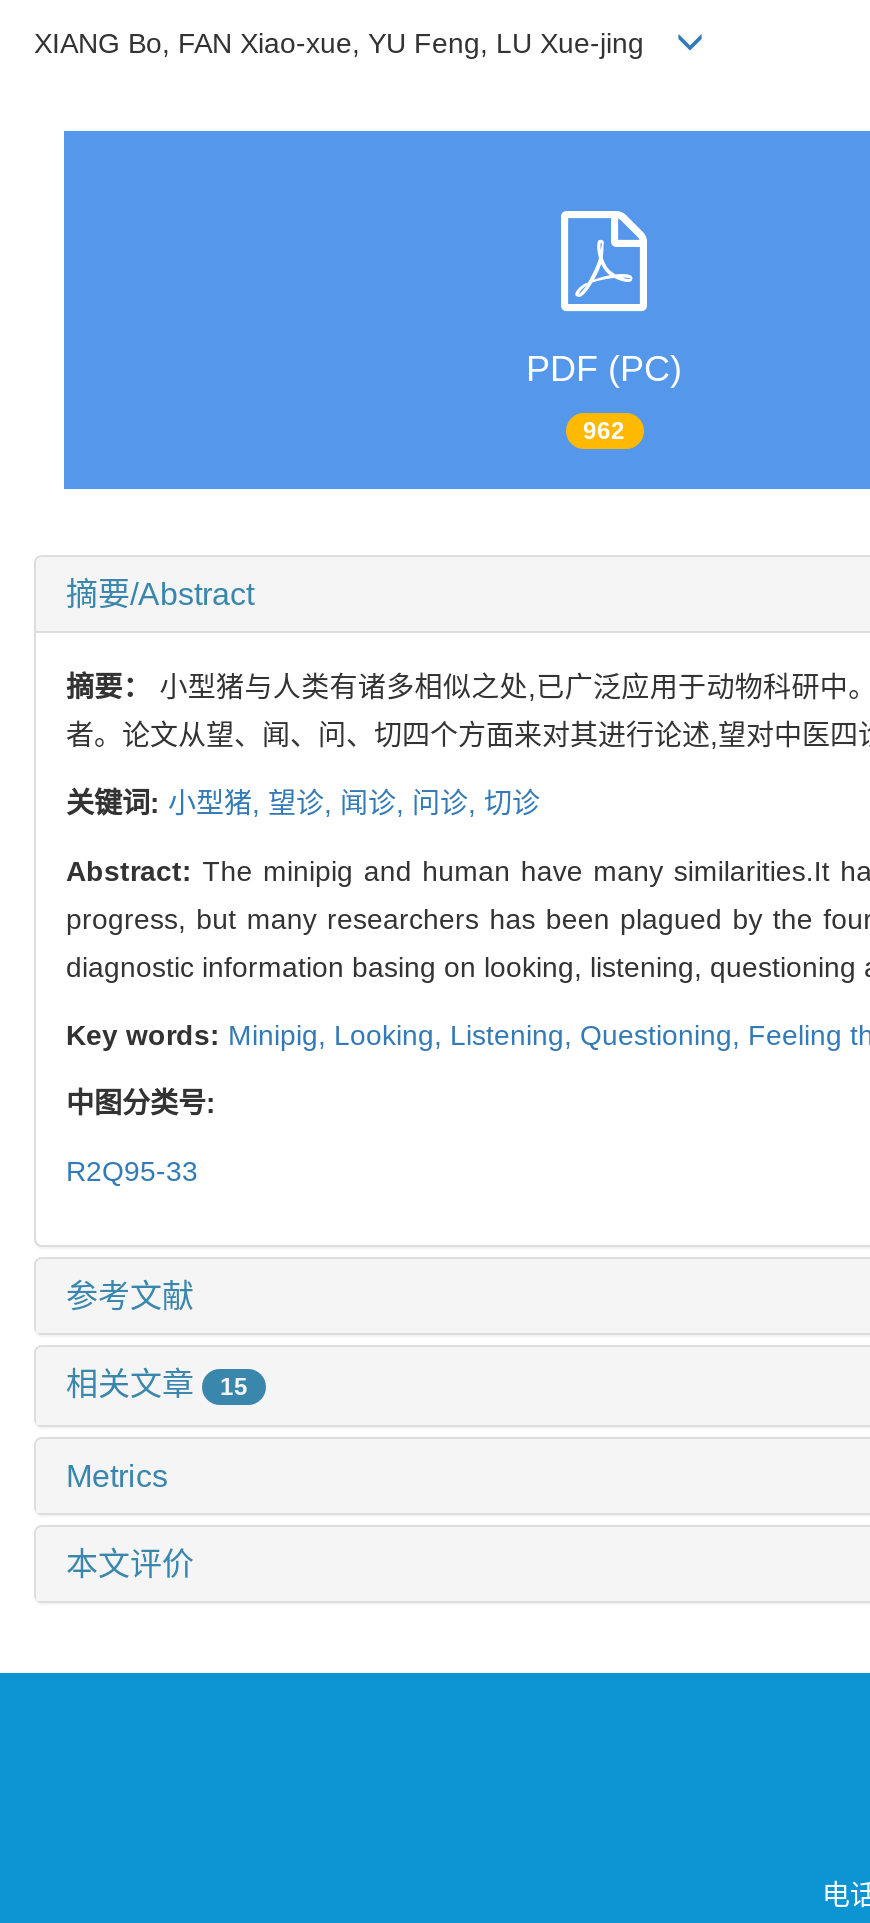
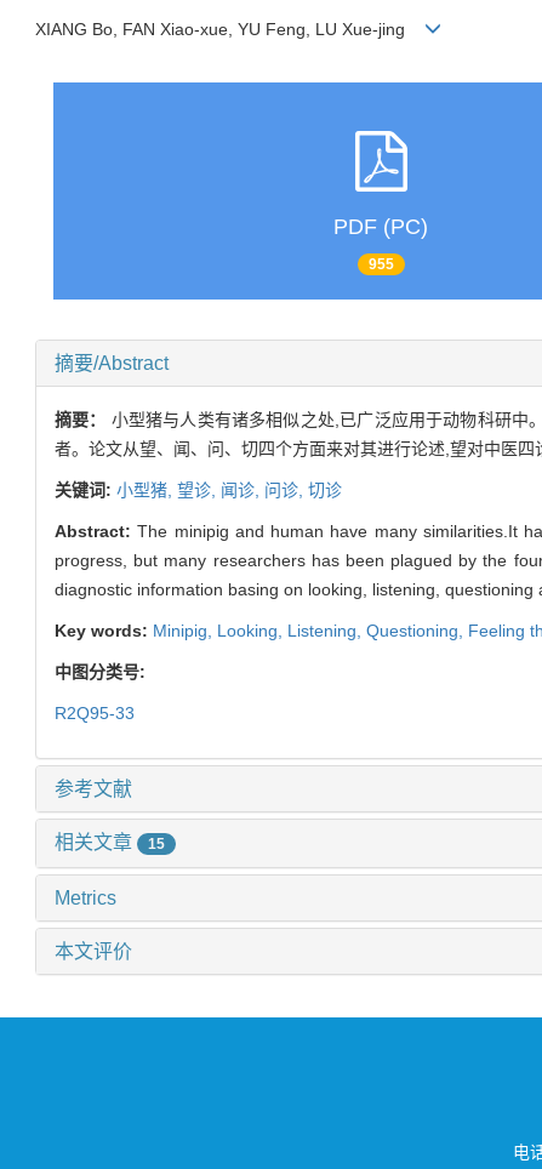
[583,418,625,446] 962 -> [368,256,393,273] 955

